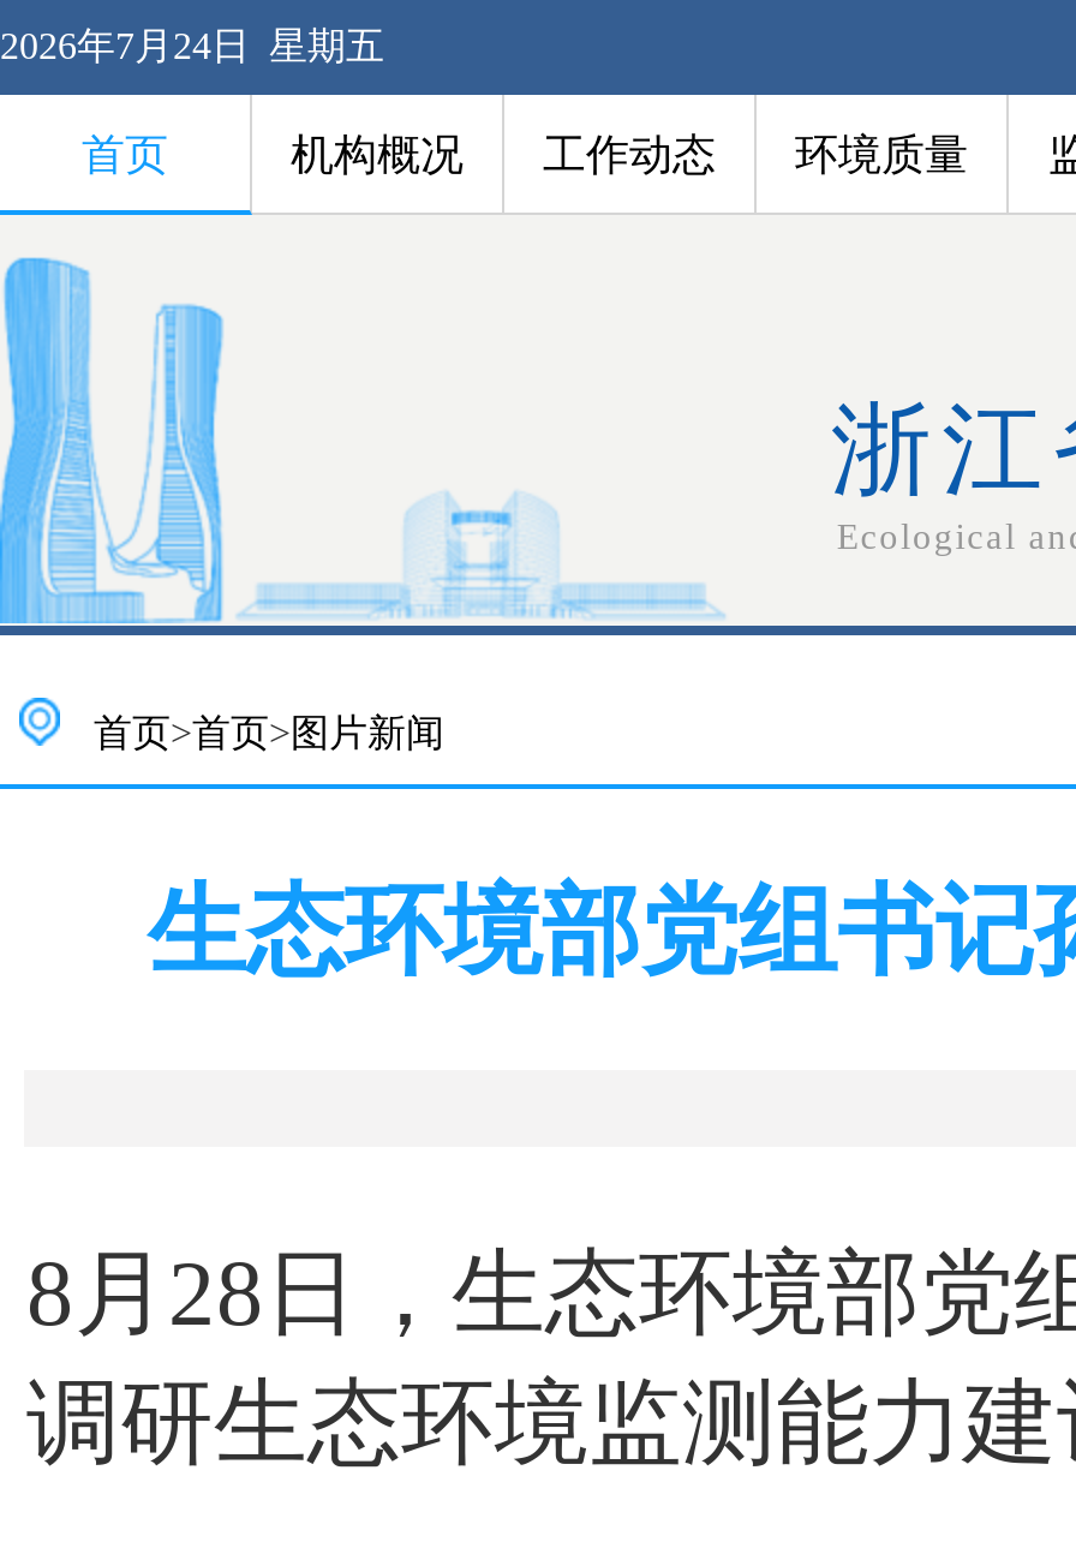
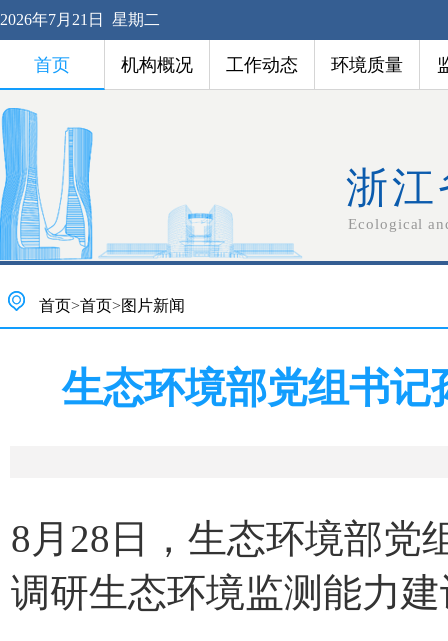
[0,25,384,66] 2026年7月24日 星期五 -> [0,11,160,28] 2026年7月21日 星期二

